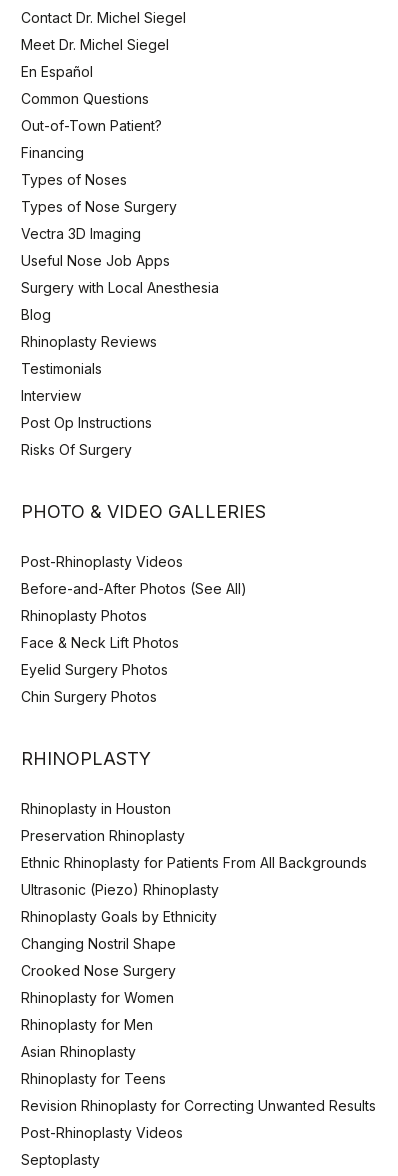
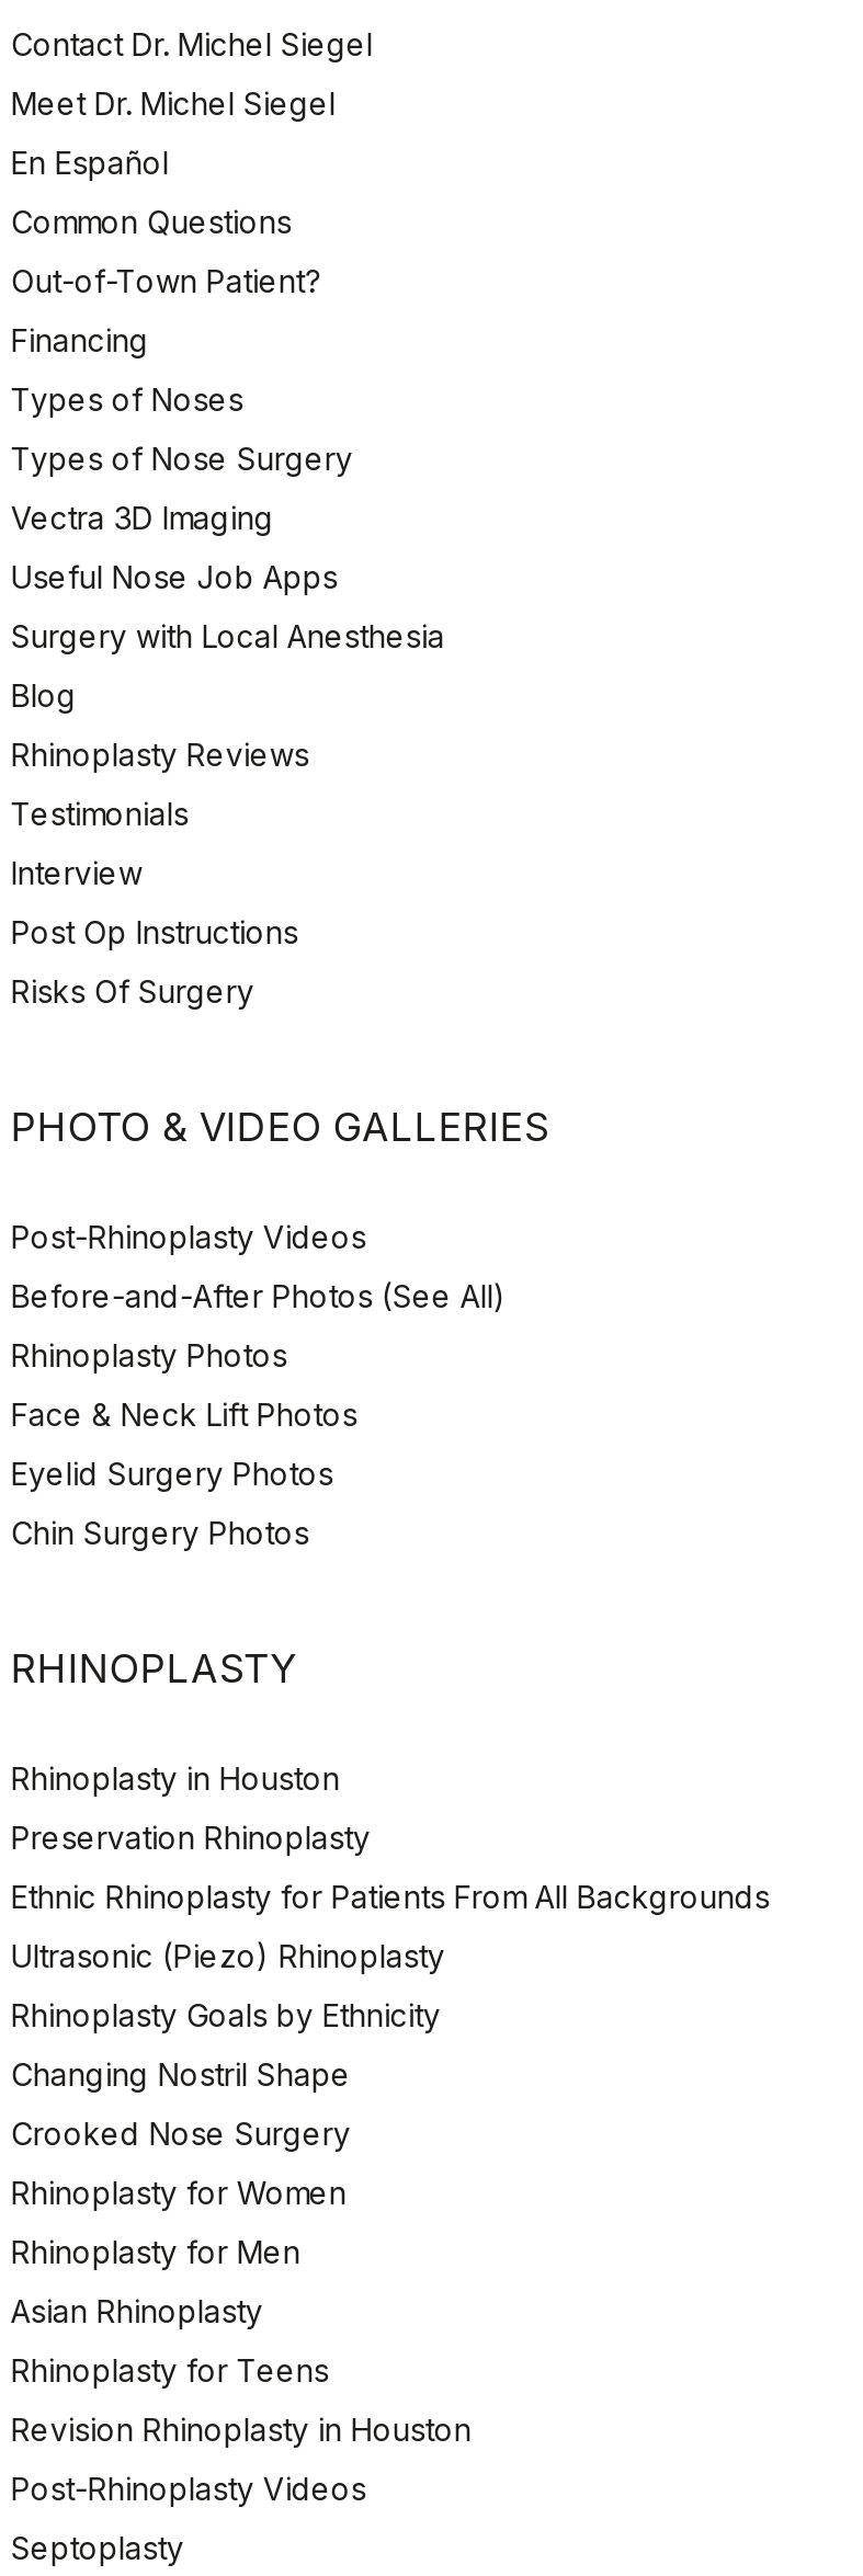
[21,1097,376,1114] Revision Rhinoplasty for Correcting Unwanted Results -> [11,2410,471,2448] Revision Rhinoplasty in Houston

